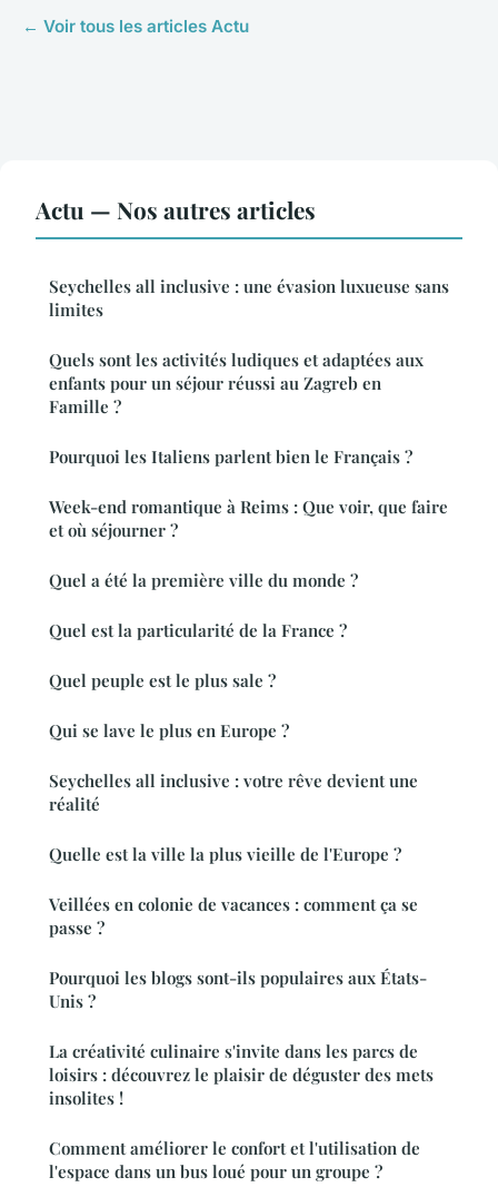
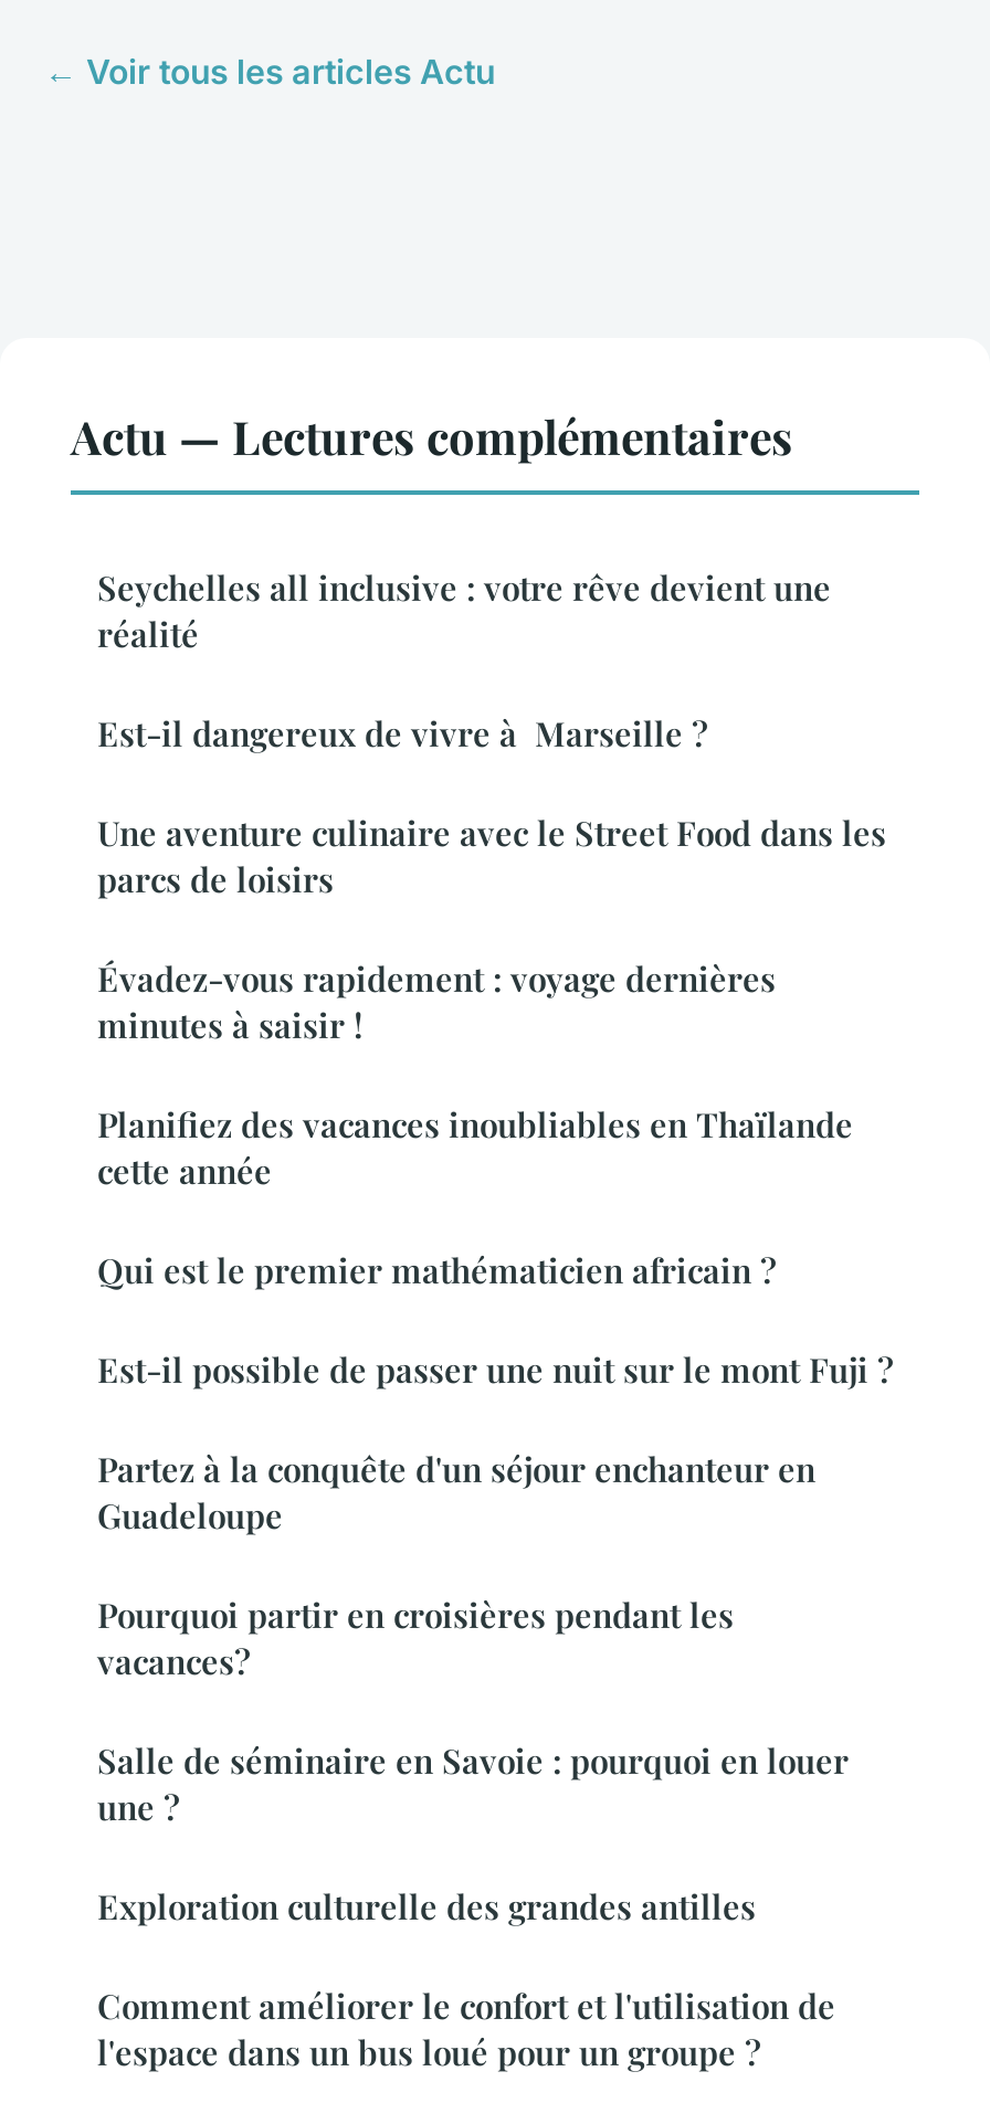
[36,194,449,742] Actu — Nos autres articles | Seychelles all inclusive : une évasion luxueuse sans | limites | Quels sont les activités ludiques et adaptées aux | enfants pour un séjour réussi au Zagreb en | Famille ? | Pourquoi les Italiens parlent bien le Français ? | Week-end romantique à Reims : Que voir, que faire | et où séjourner ? | Quel a été la première ville du monde ? | Quel est la particularité de la France ? | Quel peuple est le plus sale ? | Qui se lave le plus en Europe ? -> [71,405,793,467] Actu — Lectures complémentaires
moved [49,770,418,815] -> [97,566,831,657]: Seychelles all inclusive : votre rêve devient une | réalité
[49,843,434,1109] Quelle est la ville la plus vieille de l'Europe ? | Veillées en colonie de vacances : comment ça se | passe ? | Pourquoi les blogs sont-ils populaires aux États- | Unis ? | La créativité culinaire s'invite dans les parcs de | loisirs : découvrez le plaisir de déguster des mets | insolites ! -> [97,712,893,1929] Est-il dangereux de vivre à Marseille ? | Une aventure culinaire avec le Street Food dans les | parcs de loisirs | Évadez-vous rapidement : voyage dernières | minutes à saisir ! | Planifiez des vacances inoubliables en Thaïlande | cette année | Qui est le premier mathématicien africain ? | Est-il possible de passer une nuit sur le mont Fuji ? | Partez à la conquête d'un séjour enchanteur en | Guadeloupe | Pourquoi partir en croisières pendant les | vacances? | Salle de séminaire en Savoie : pourquoi en louer | une ? | Exploration culturelle des grandes antilles

